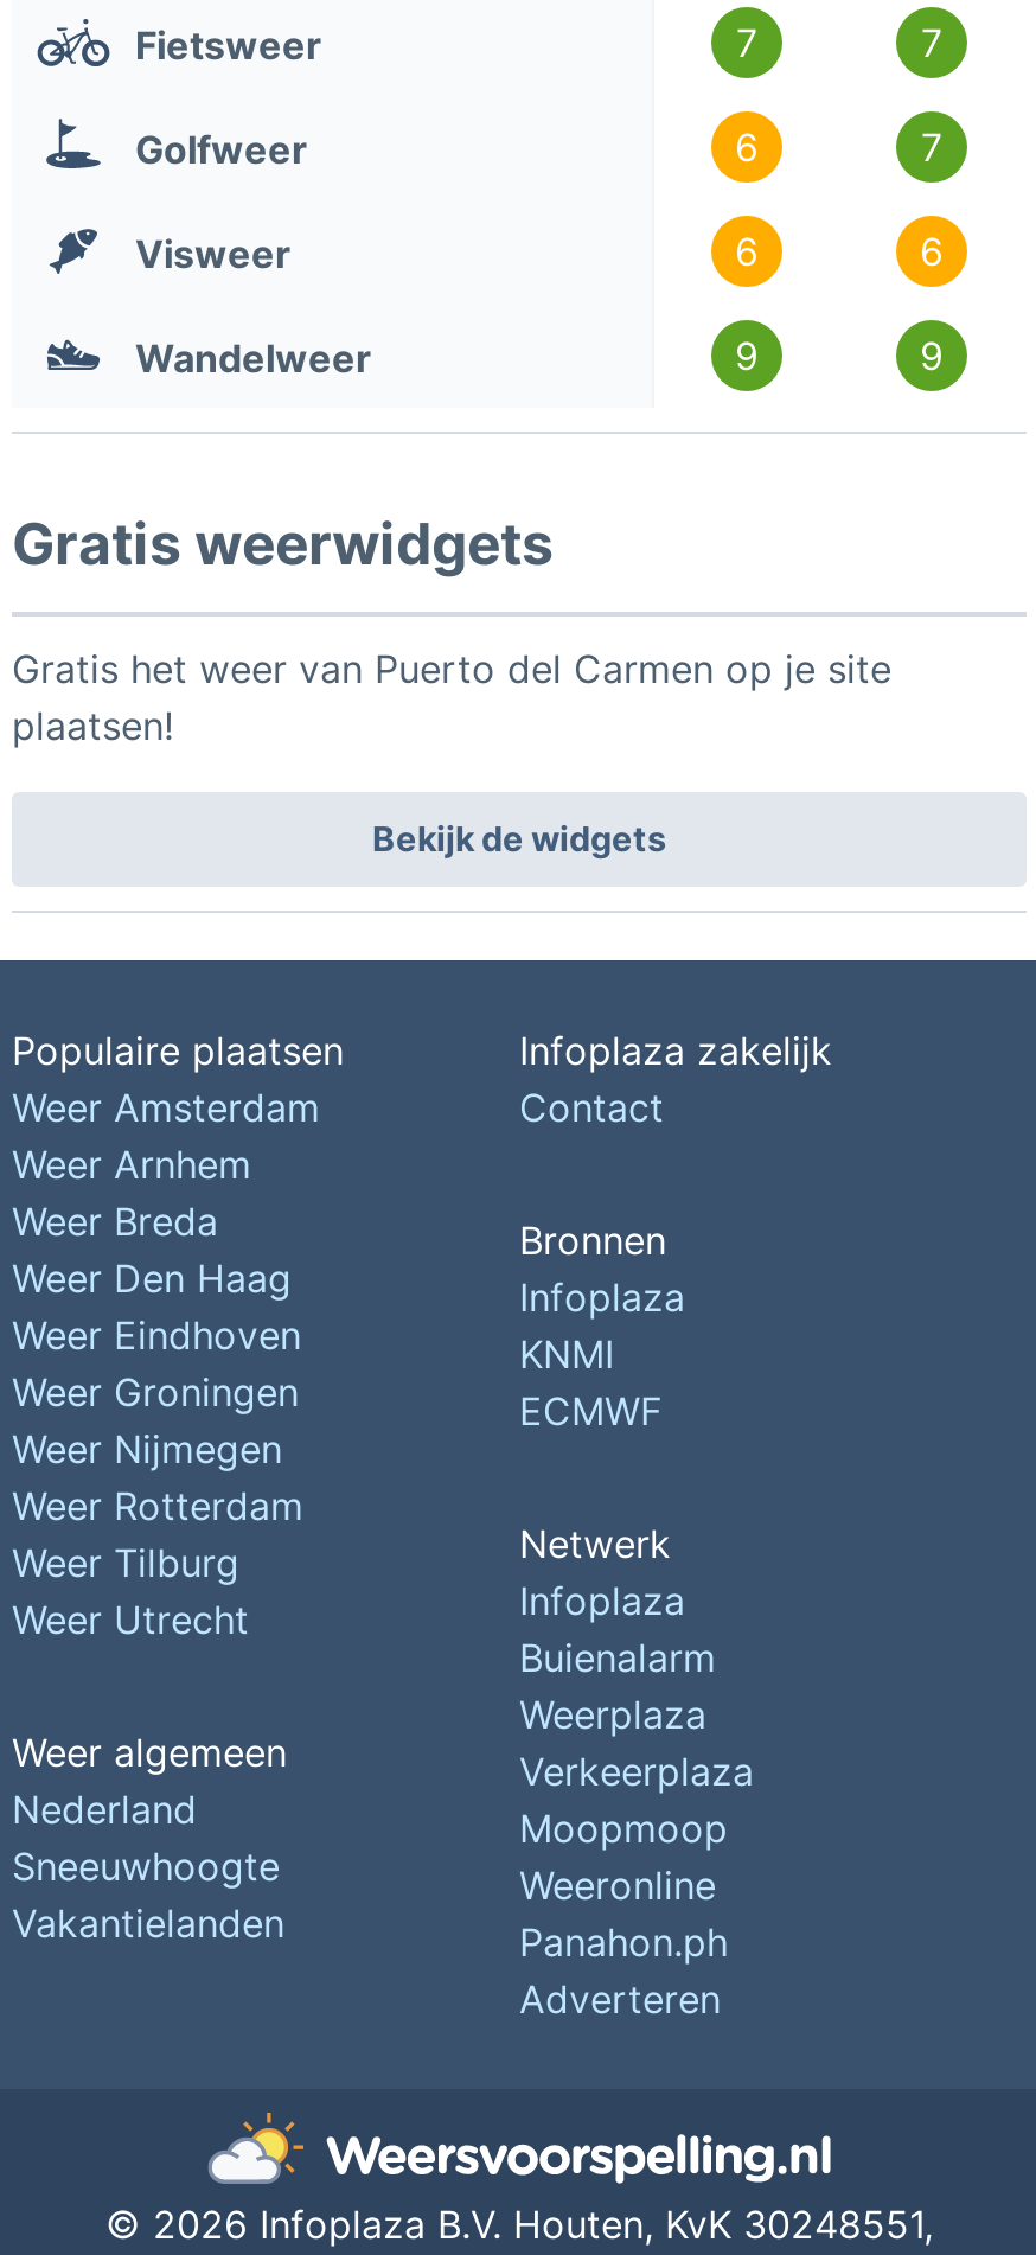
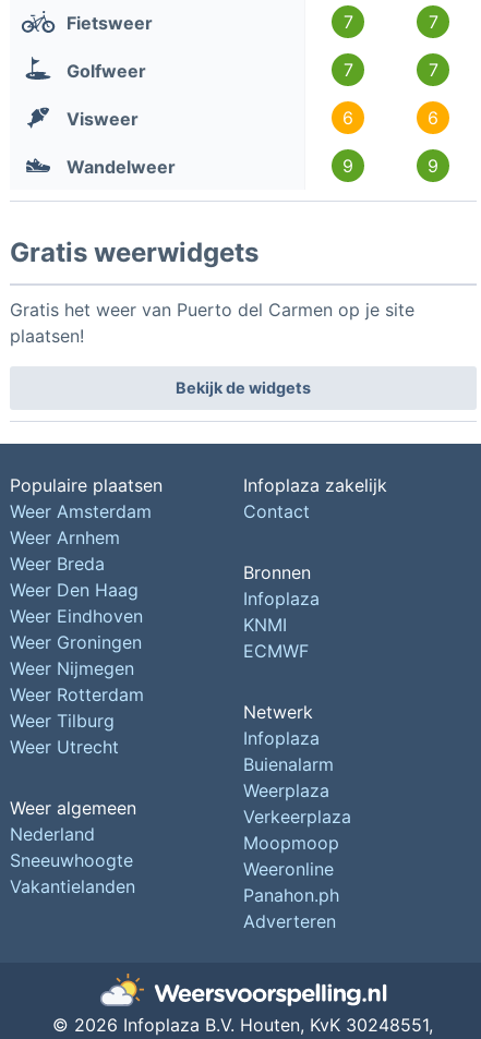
[735,122,759,170] 6 -> [343,58,353,80] 7

